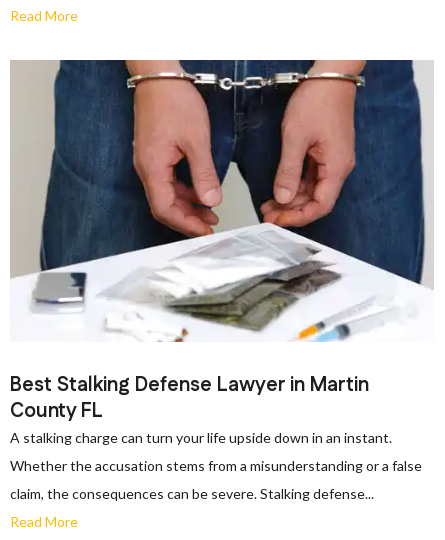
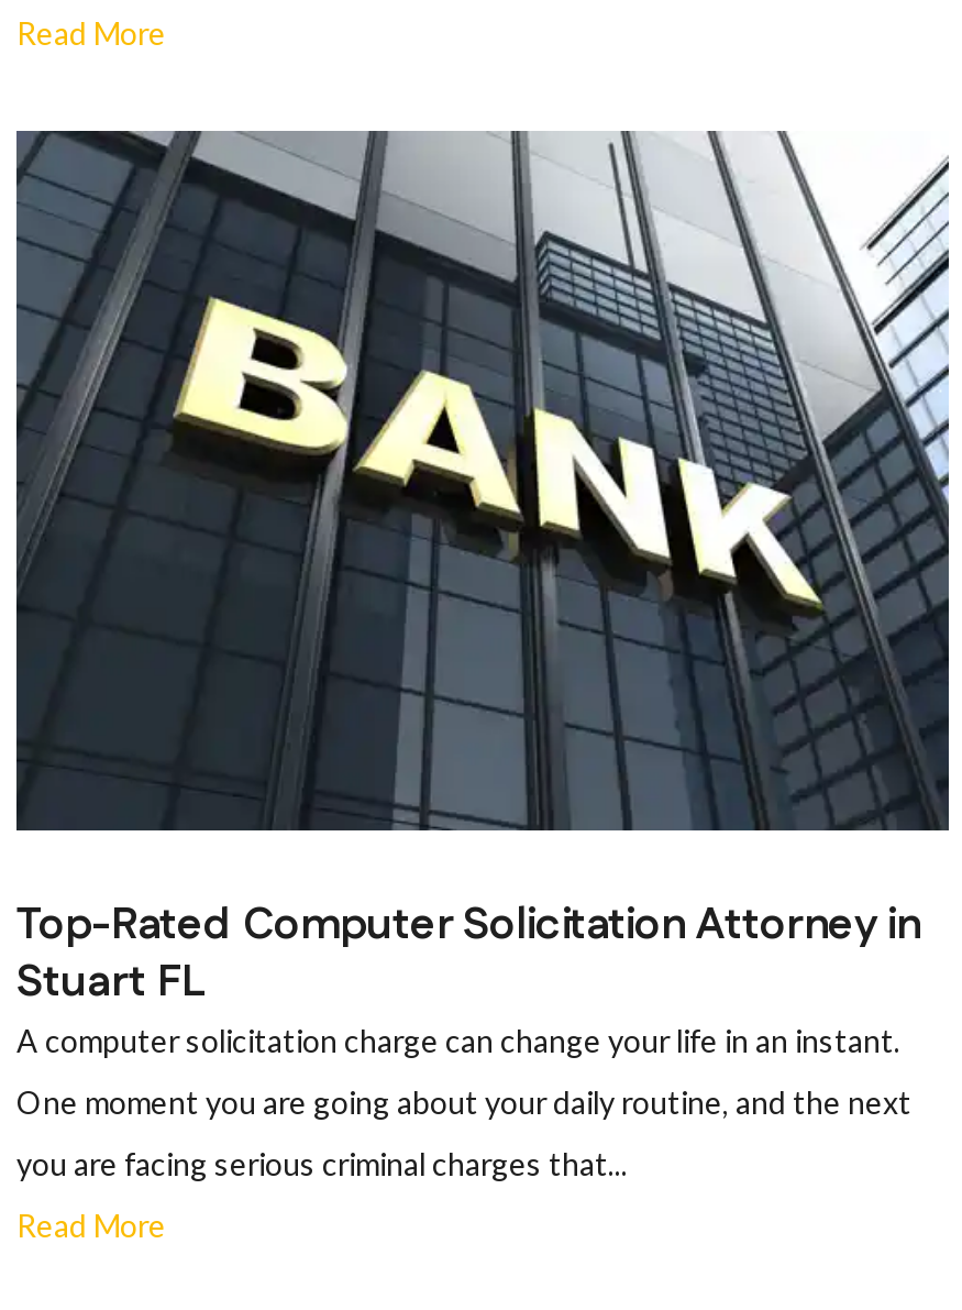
[10,59,434,446] [image] | Best Stalking Defense Lawyer in Martin | County FL | A stalking charge can turn your life upside down in an instant. -> [14,130,951,1060] [image] | Top-Rated Computer Solicitation Attorney in | Stuart FL | A computer solicitation charge can change your life in an instant.
[10,457,422,474] Whether the accusation stems from a misunderstanding or a false -> [16,1084,911,1121] One moment you are going about your daily routine, and the next
[10,485,374,502] claim, the consequences can be severe. Stalking defense... -> [16,1145,628,1183] you are facing serious criminal charges that...

